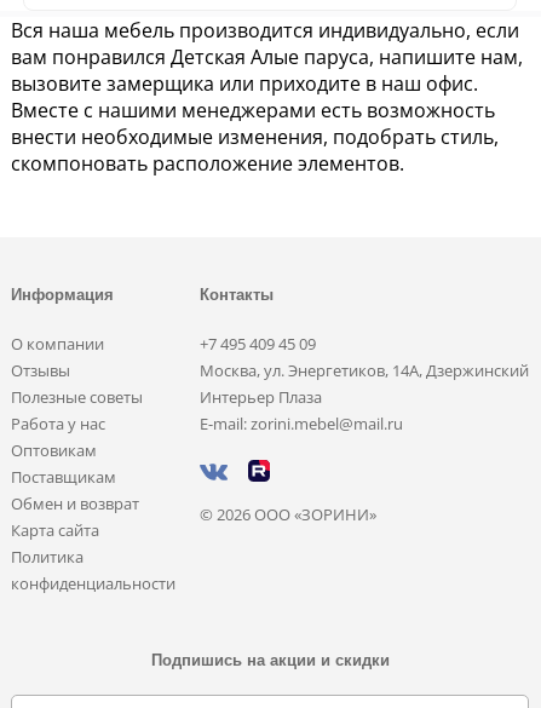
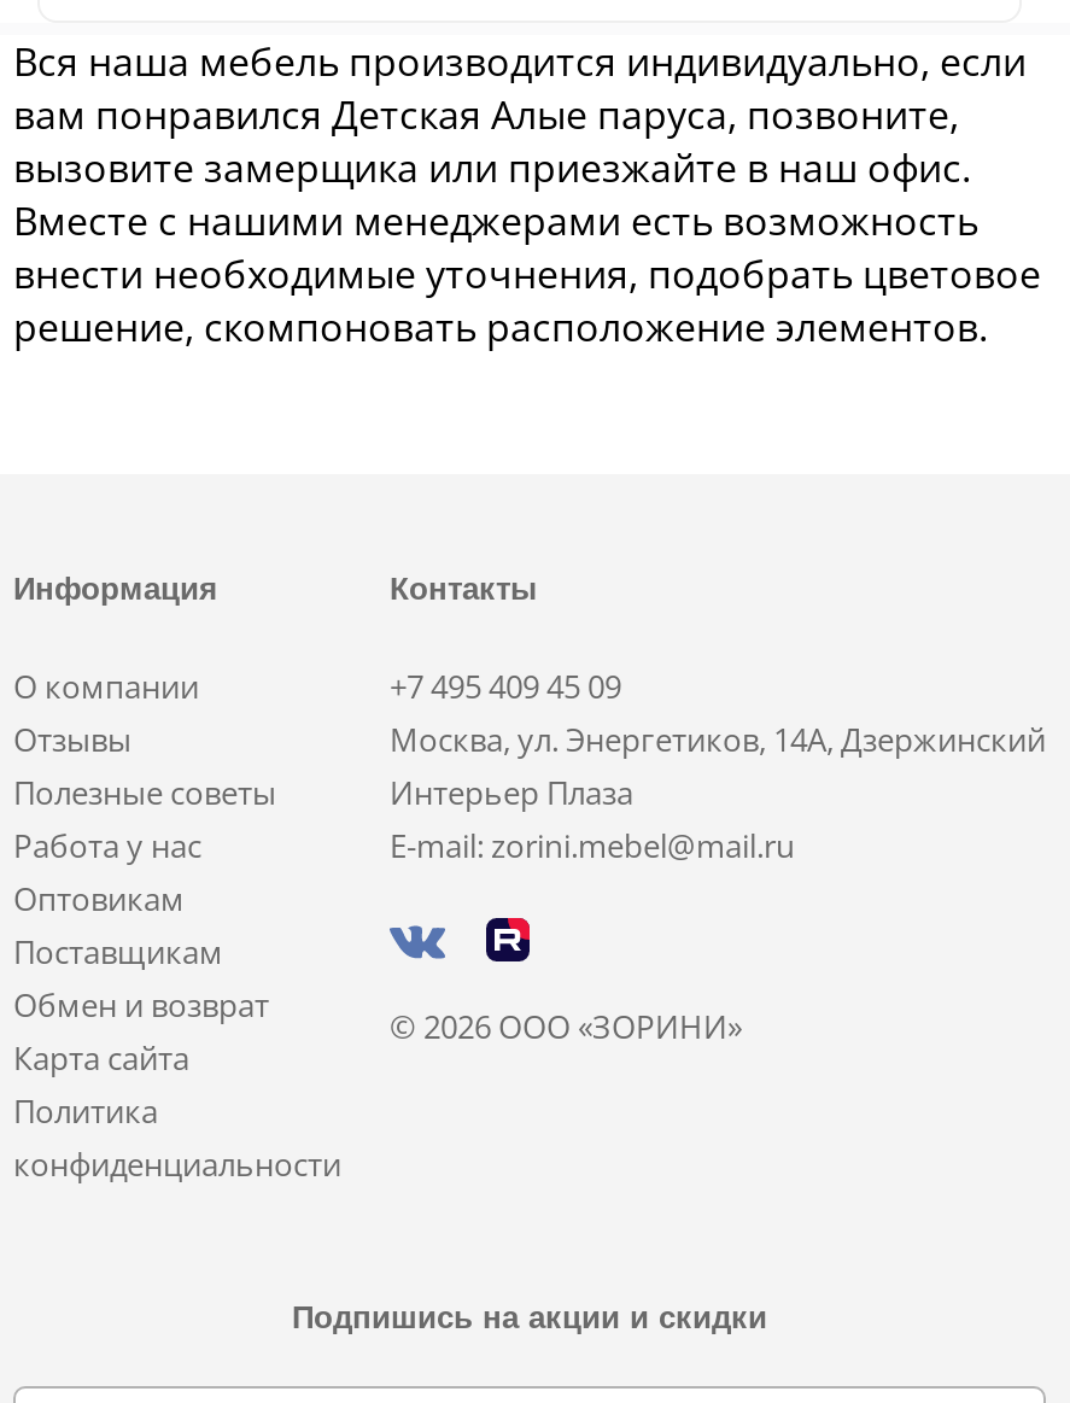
[11,44,523,97] вам понравился Детская Алые паруса, напишите нам, | вызовите замерщика или приходите в наш офис. -> [13,89,971,195] вам понравился Детская Алые паруса, позвоните, | вызовите замерщика или приезжайте в наш офис.
[11,124,499,177] внести необходимые изменения, подобрать стиль, | скомпоновать расположение элементов. -> [13,248,1041,354] внести необходимые уточнения, подобрать цветовое | решение, скомпоновать расположение элементов.

